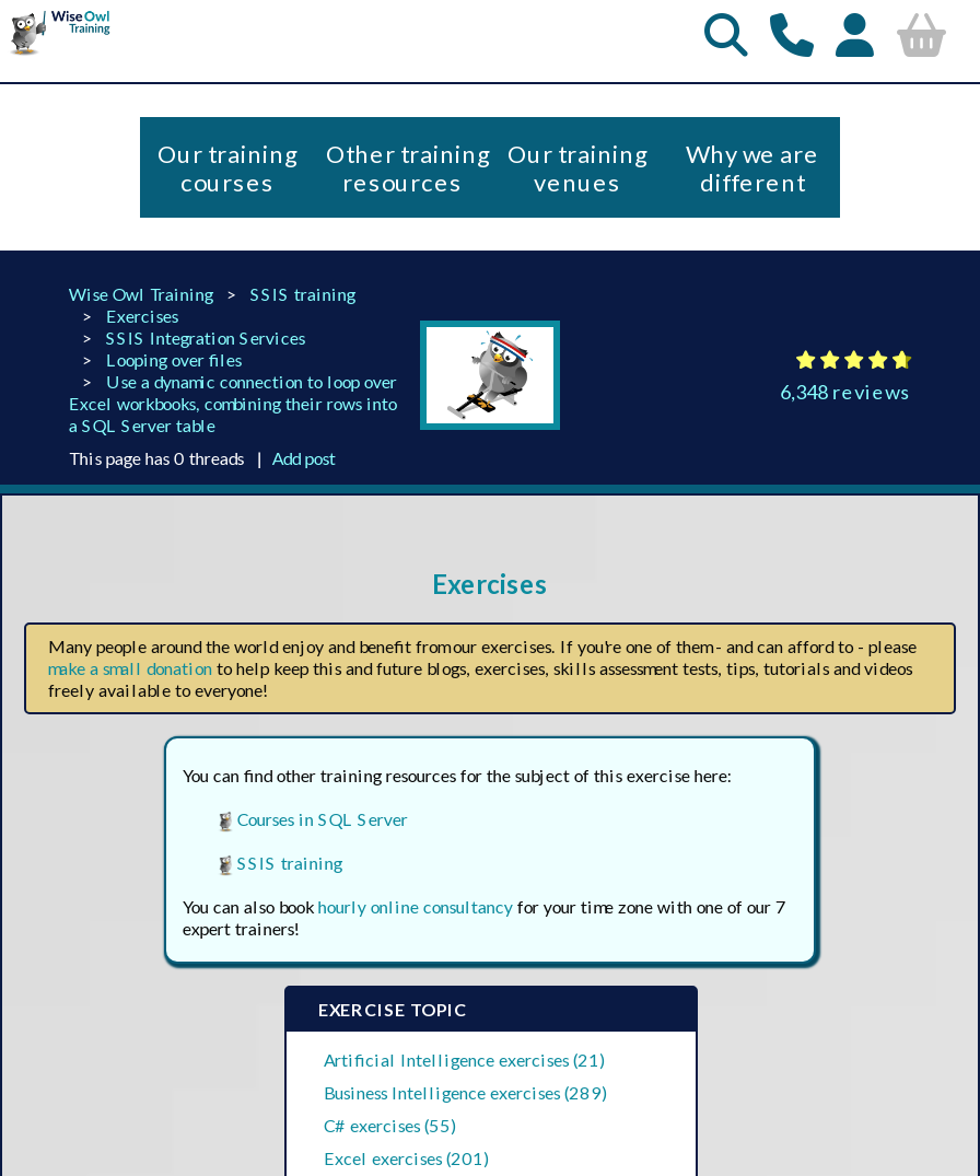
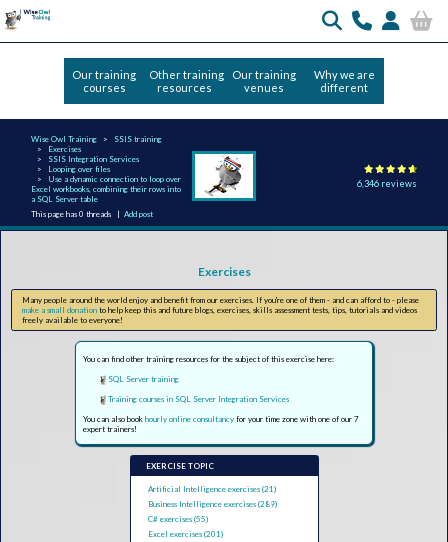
[780,379,911,403] 6,348 reviews -> [357,177,417,188] 6,346 reviews
[237,808,408,830] Courses in SQL Server -> [108,374,179,384] SQL Server training
[237,852,342,874] SSIS training -> [108,394,289,404] Training courses in SQL Server Integration Services

